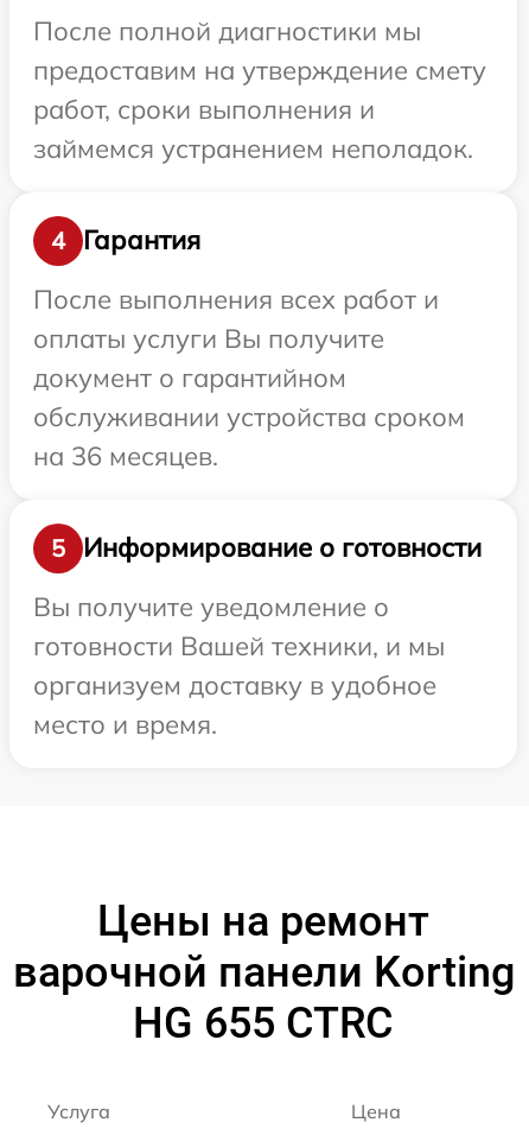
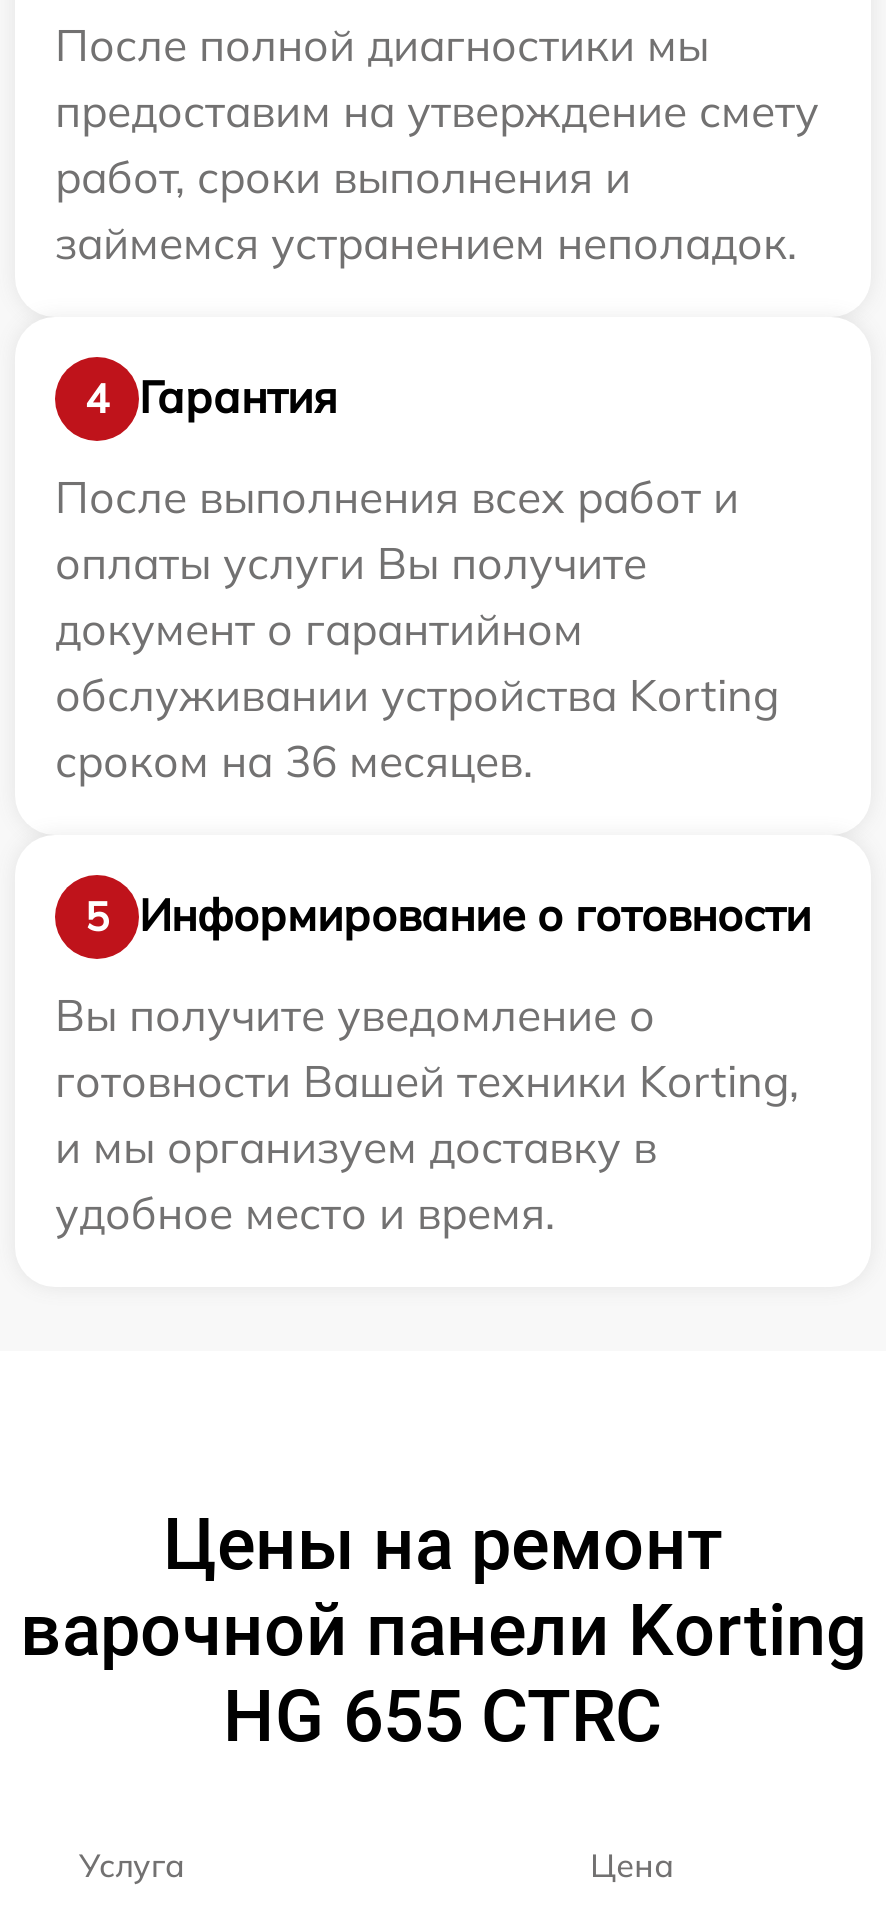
[33,400,465,472] обслуживании устройства сроком | на 36 месяцев. -> [55,666,779,788] обслуживании устройства Korting | сроком на 36 месяцев.
[33,629,445,740] готовности Вашей техники, и мы | организуем доставку в удобное | место и время. -> [55,1052,799,1240] готовности Вашей техники Korting, | и мы организуем доставку в | удобное место и время.

